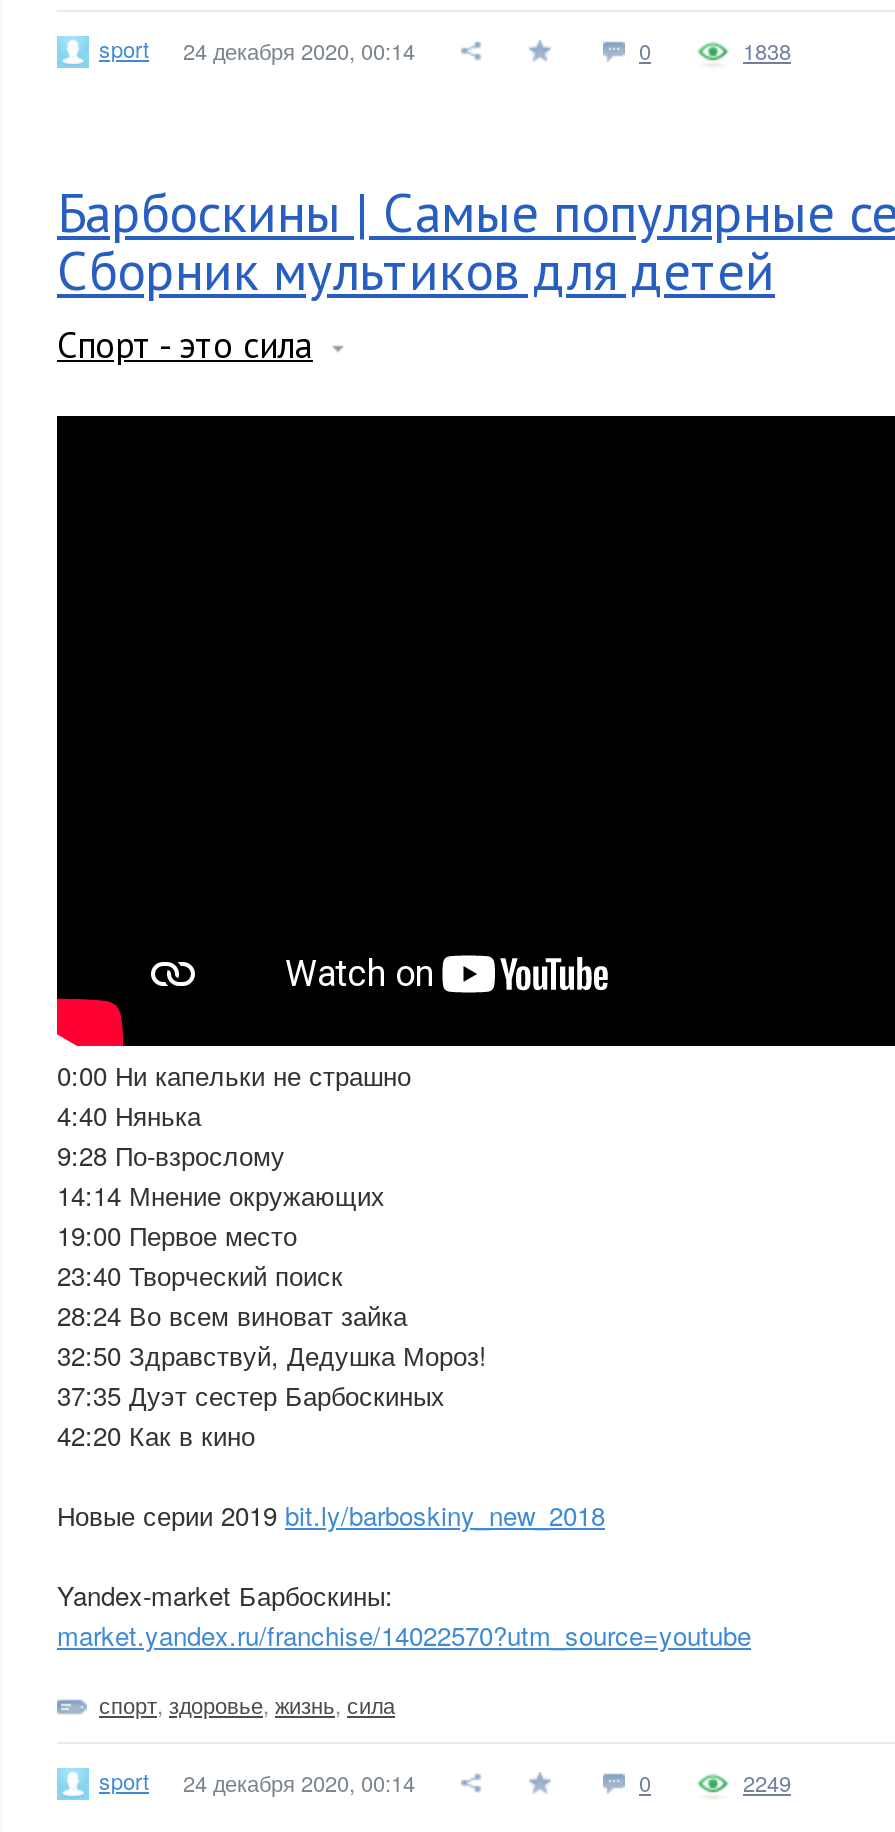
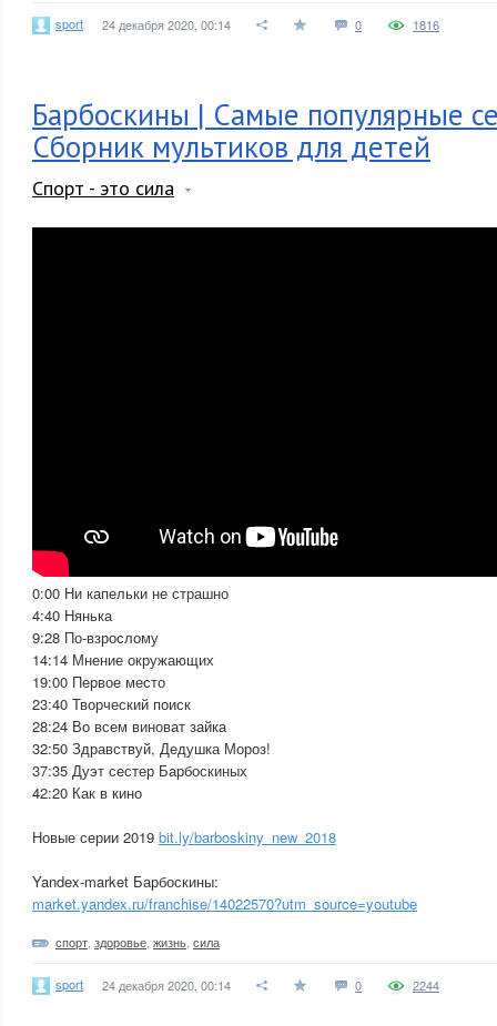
[743,34,791,66] 1838 -> [413,16,439,33] 1816
[743,1766,791,1798] 2249 -> [413,976,439,994] 2244

